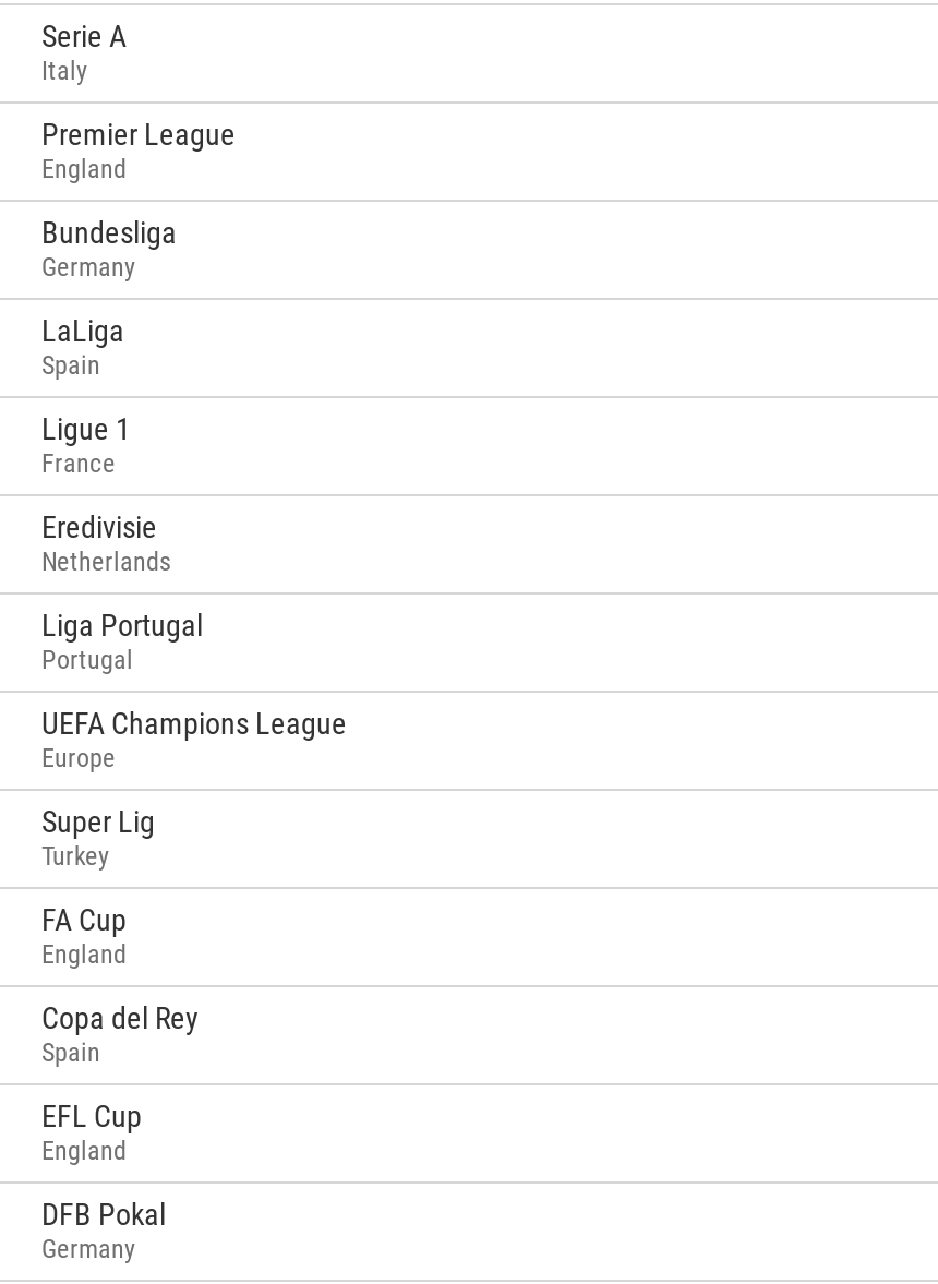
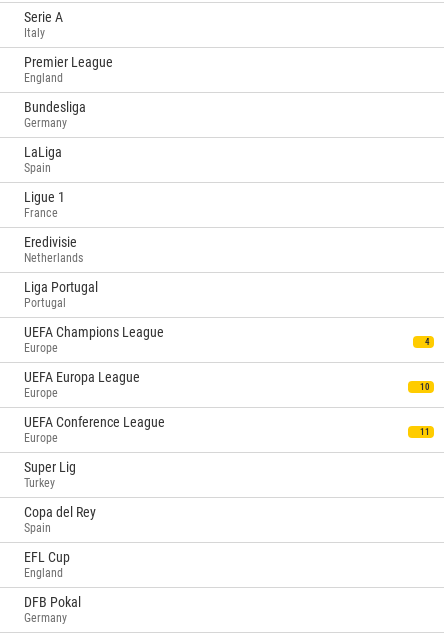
none -> [24,336,430,445] 4 | UEFA Europa League | Europe | 10 | UEFA Conference League | Europe | 11
moved [41,804,155,872] -> [24,459,76,490]: Super Lig | Turkey
[41,902,127,970] FA Cup | England -> none

